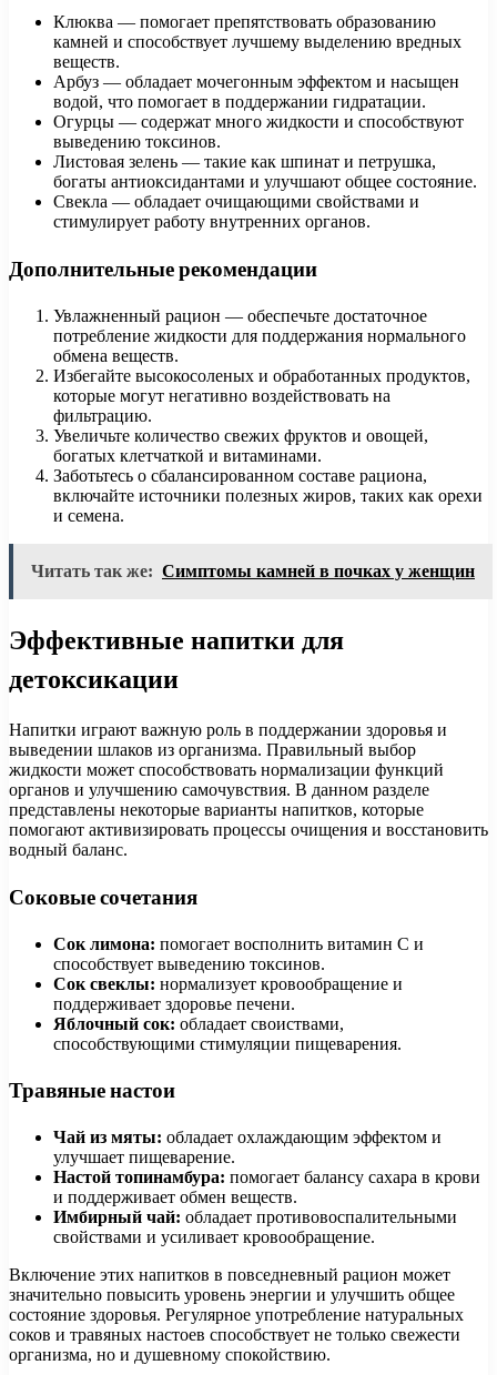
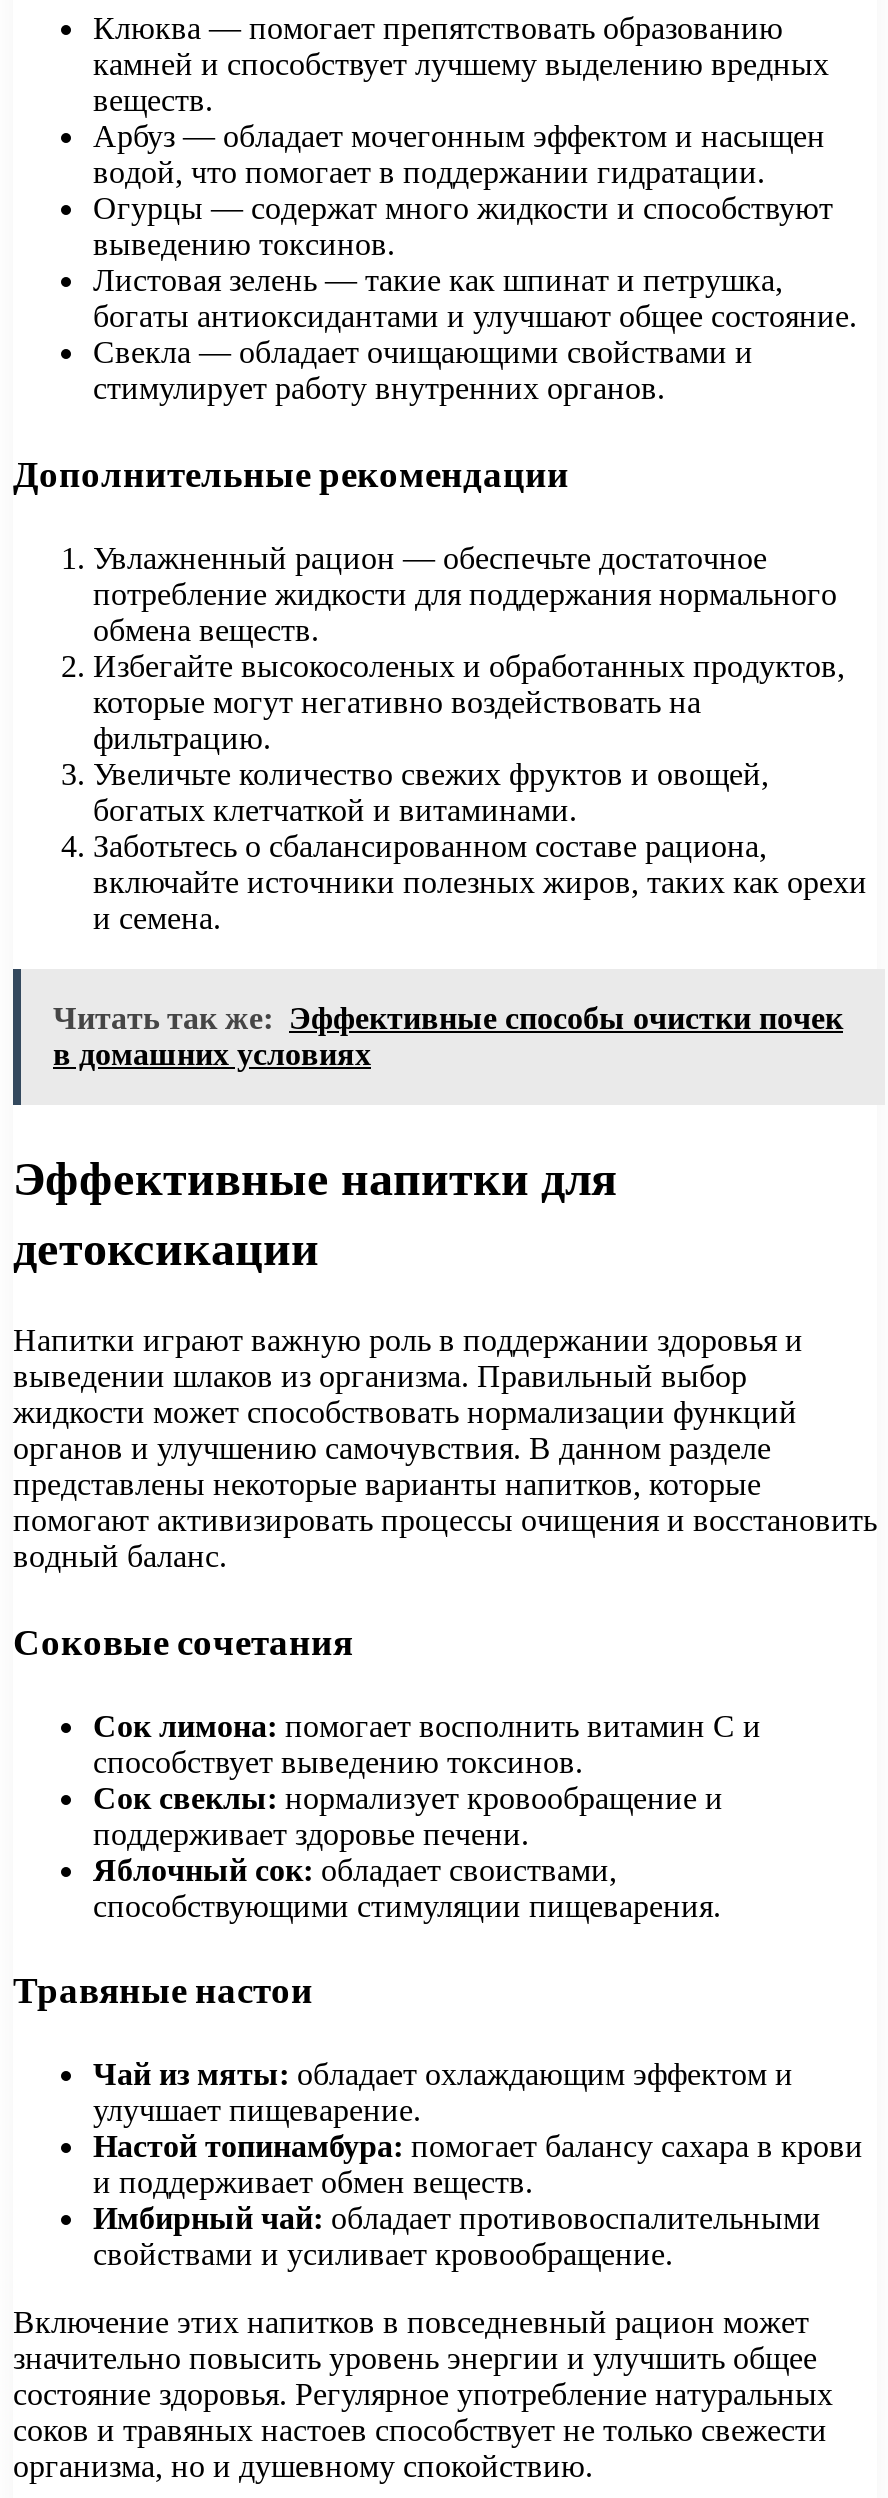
[31,561,475,580] Читать так же: Симптомы камней в почках у женщин -> [53,1000,843,1070] Читать так же: Эффективные способы очистки почек | в домашних условиях

